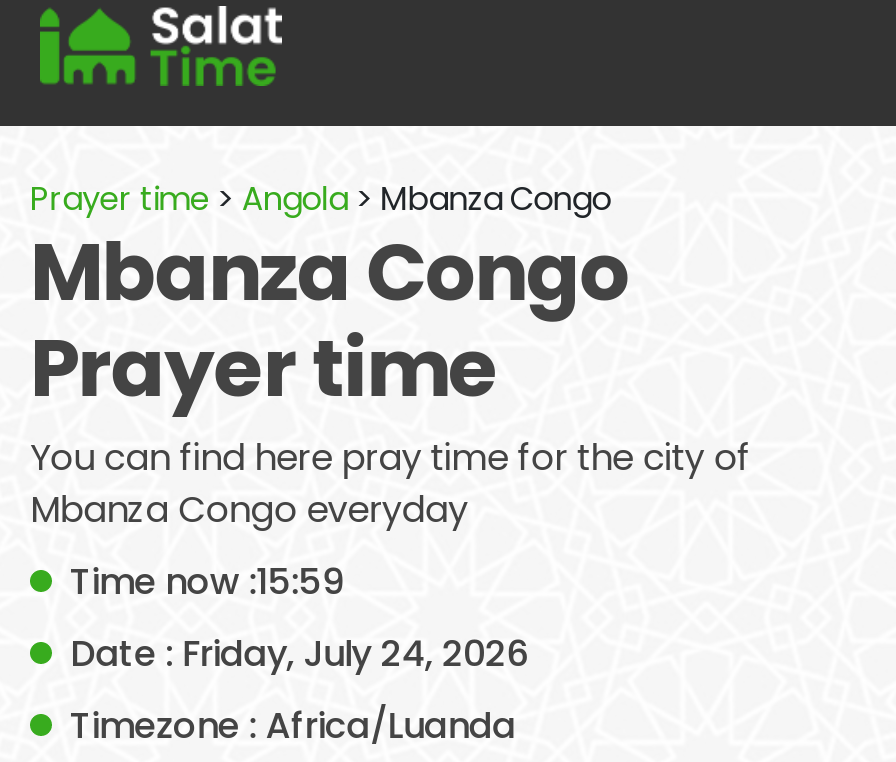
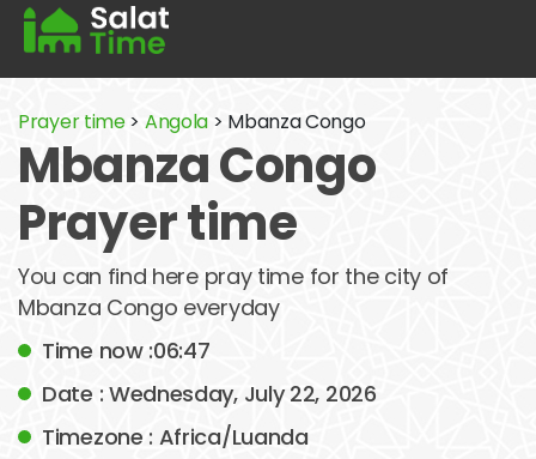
[70,556,343,606] Time now :15:59 -> [42,336,210,366] Time now :06:47
[70,628,527,678] Date : Friday, July 24, 2026 -> [42,379,377,409] Date : Wednesday, July 22, 2026

